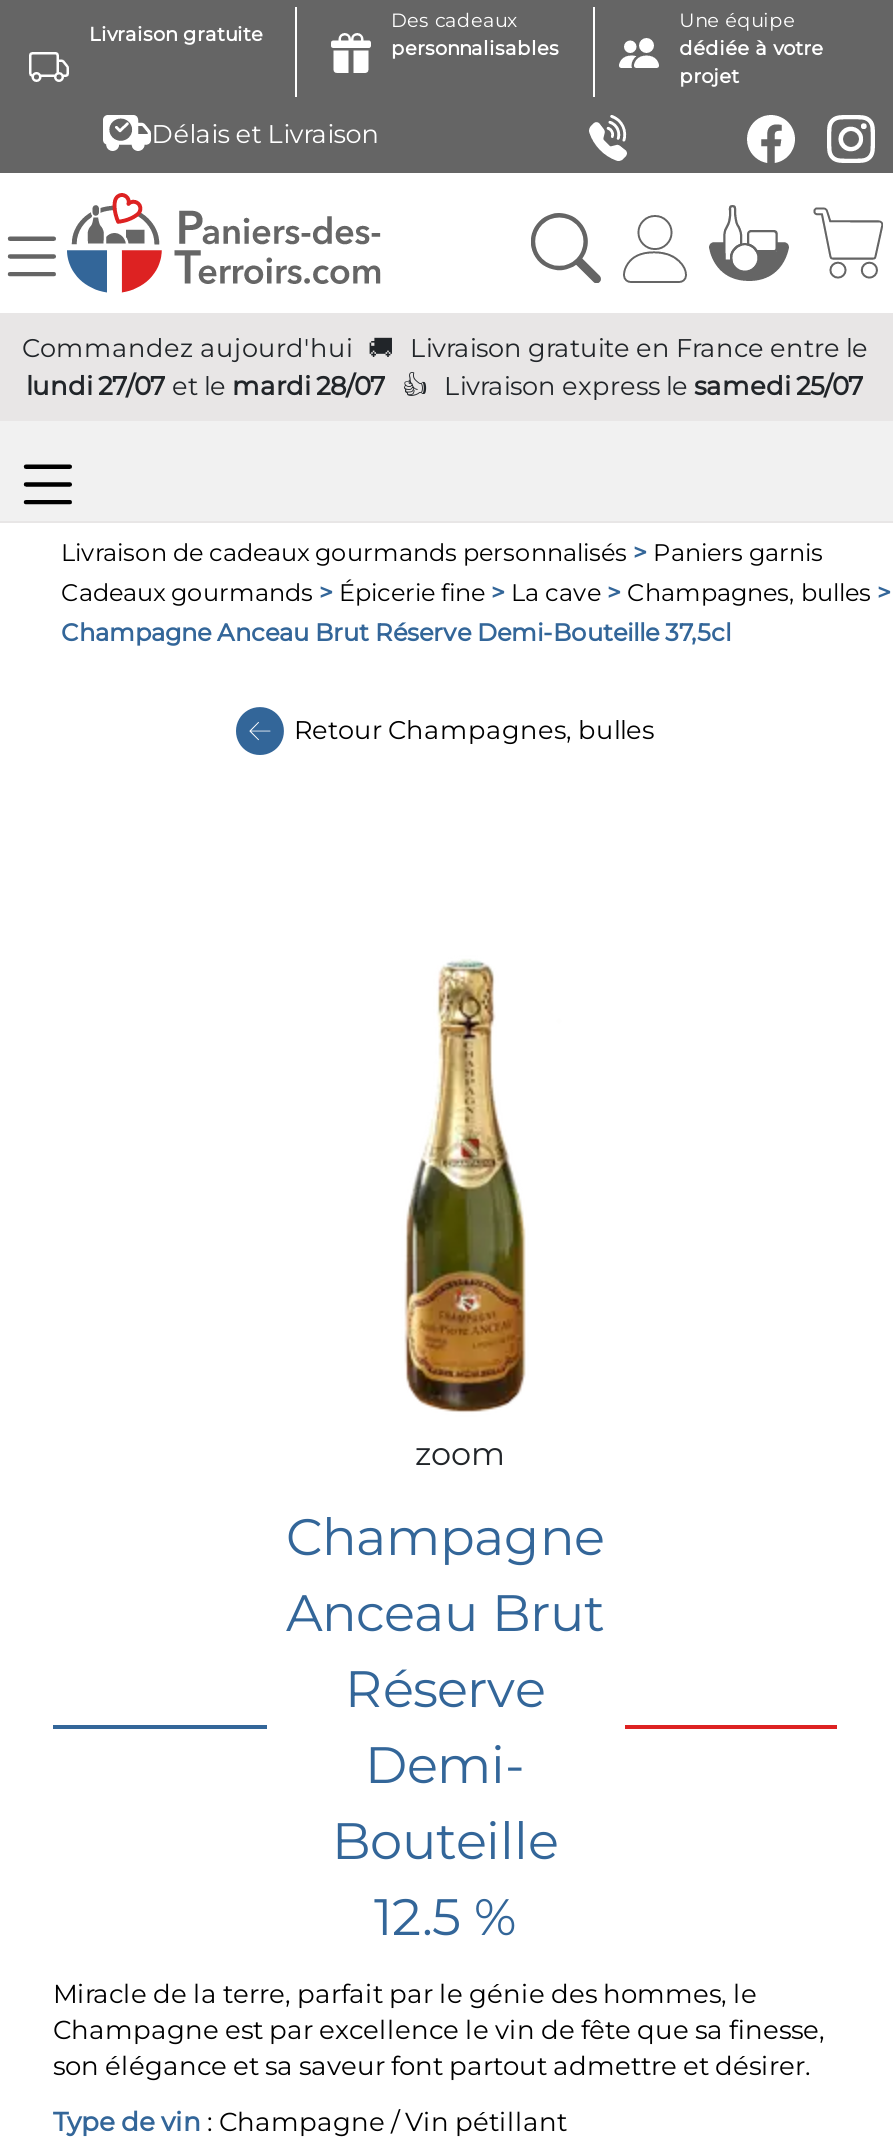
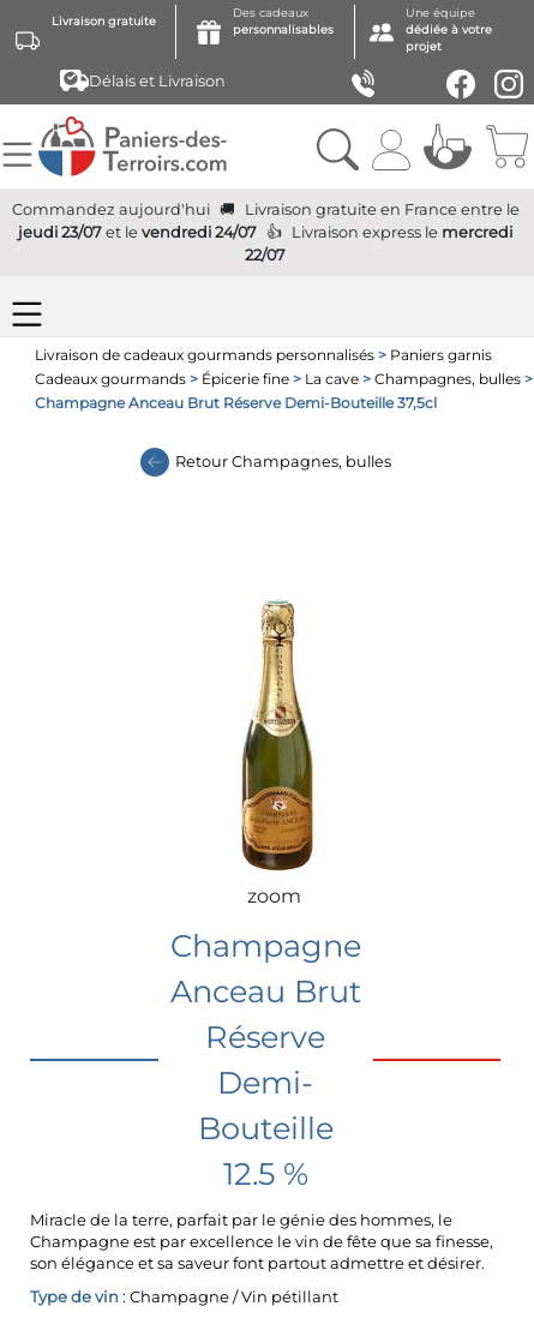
[26,371,864,401] lundi 27/07 et le mardi 28/07 | Livraison express le samedi 25/07 -> [18,223,512,264] jeudi 23/07 et le vendredi 24/07 | Livraison express le mercredi | 22/07

